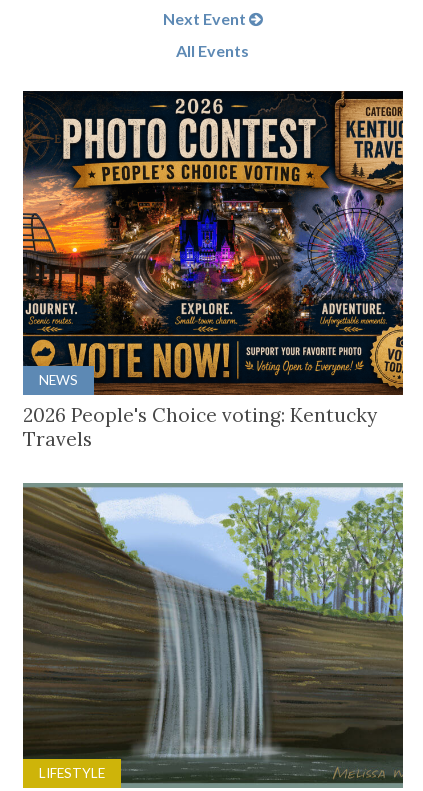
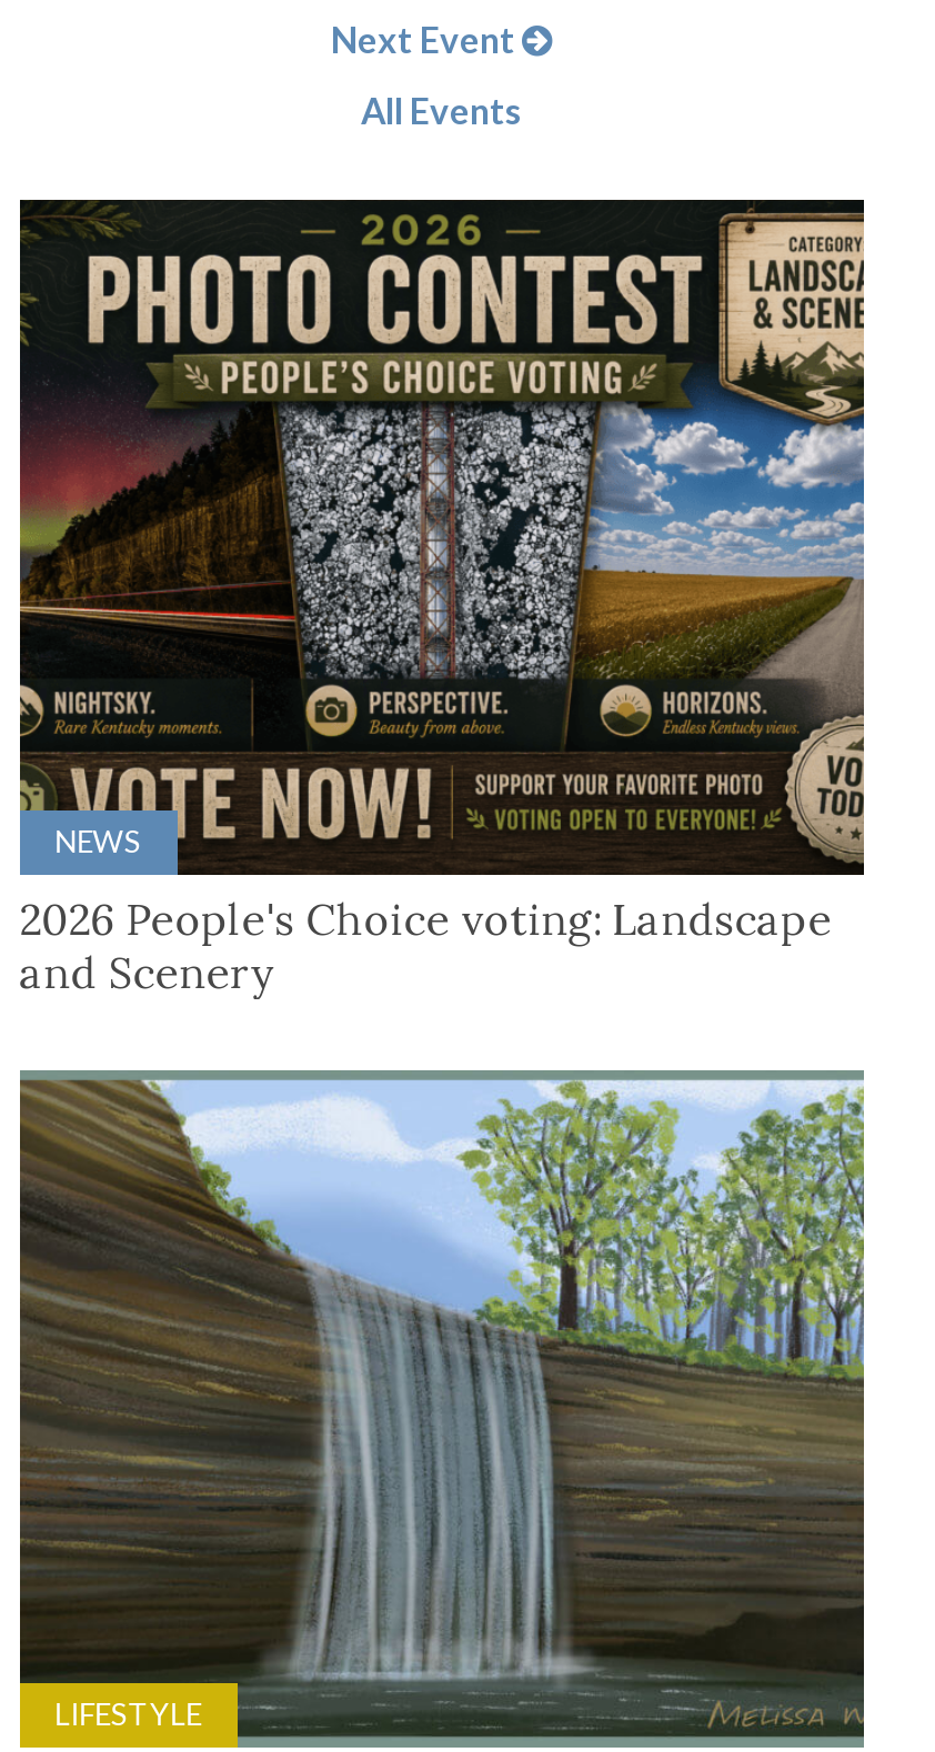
[22,91,404,451] [image] | 2026 People's Choice voting: Kentucky | Travels -> [18,200,866,1000] [image] | 2026 People's Choice voting: Landscape | and Scenery

